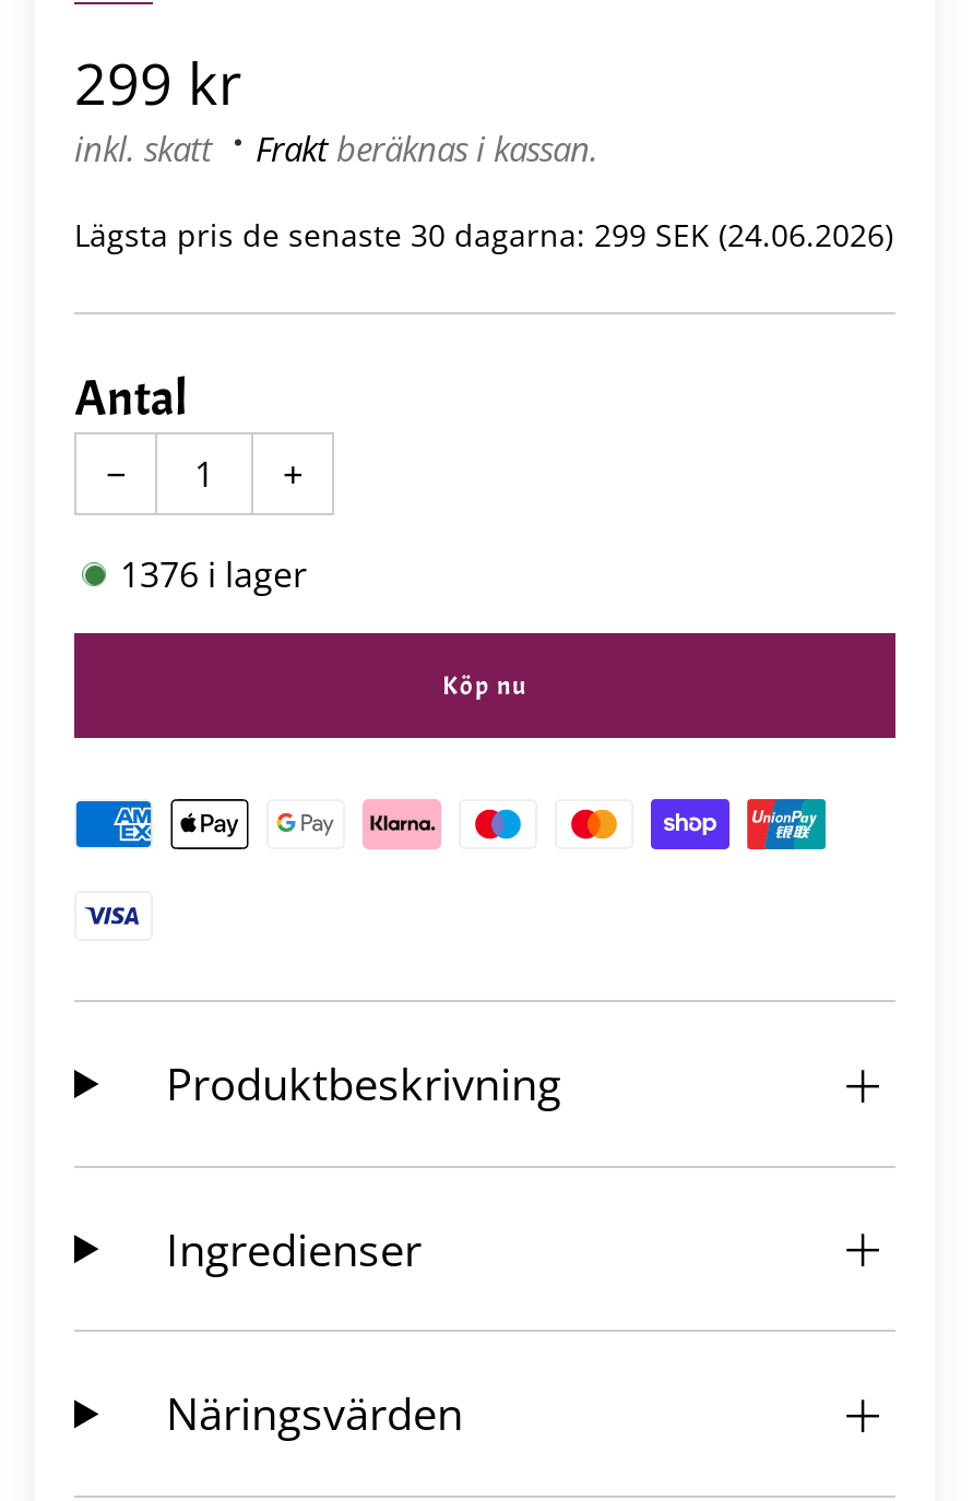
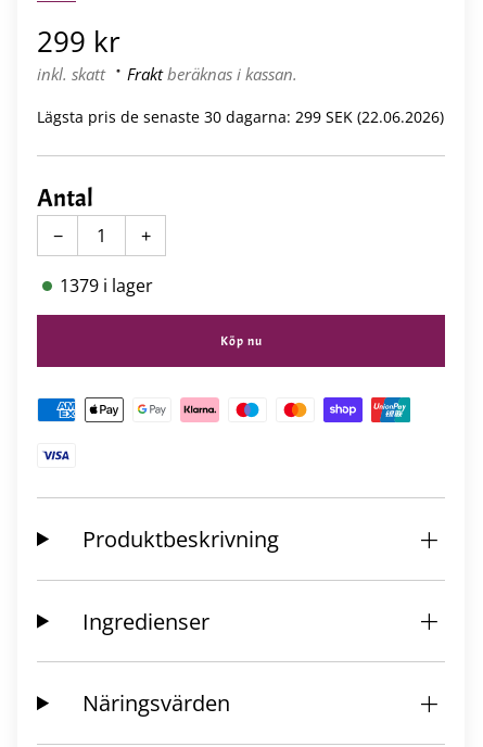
[74,214,893,256] Lägsta pris de senaste 30 dagarna: 299 SEK (24.06.2026) -> [37,107,444,127] Lägsta pris de senaste 30 dagarna: 299 SEK (22.06.2026)
[120,551,308,599] 1376 i lager -> [60,274,153,298] 1379 i lager

